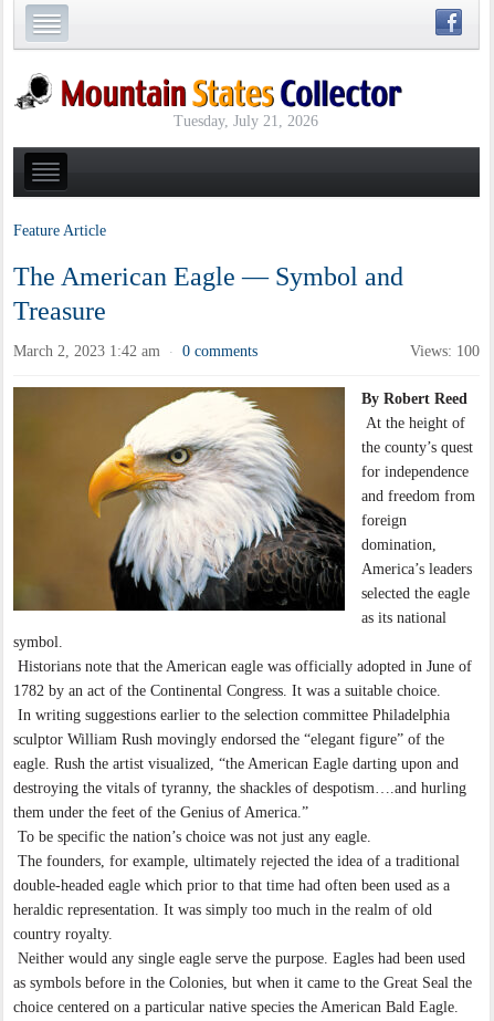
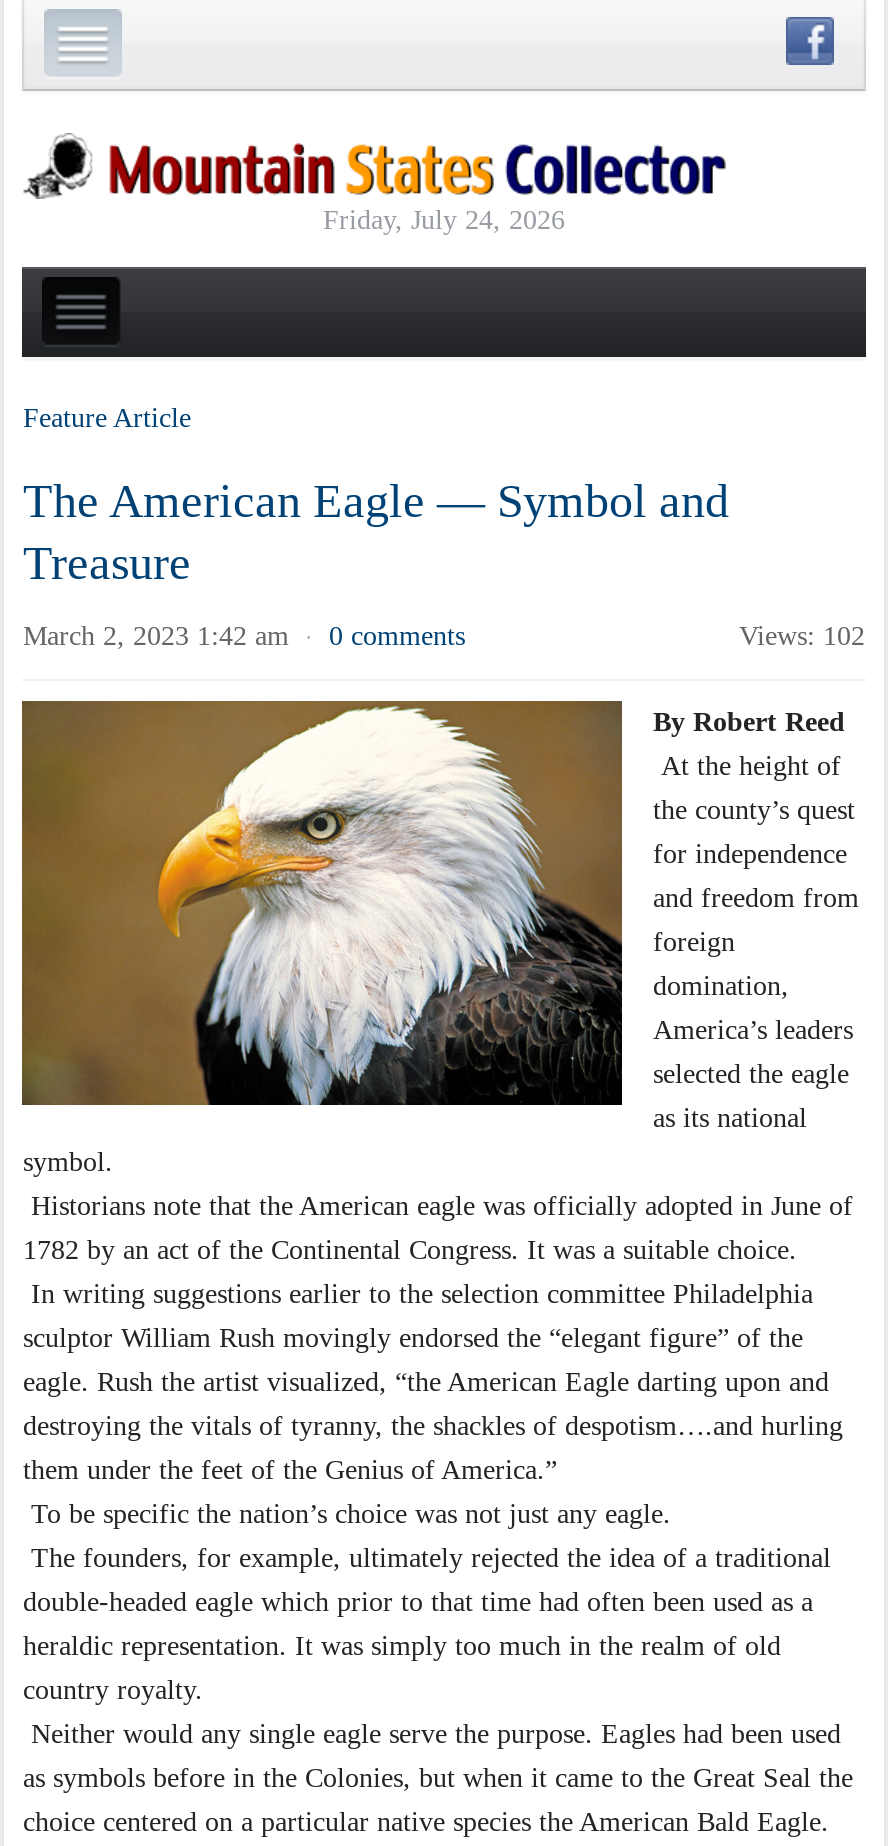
[174,113,319,129] Tuesday, July 21, 2026 -> [323,205,565,235] Friday, July 24, 2026
[409,343,479,360] Views: 100 -> [739,622,865,652] Views: 102

